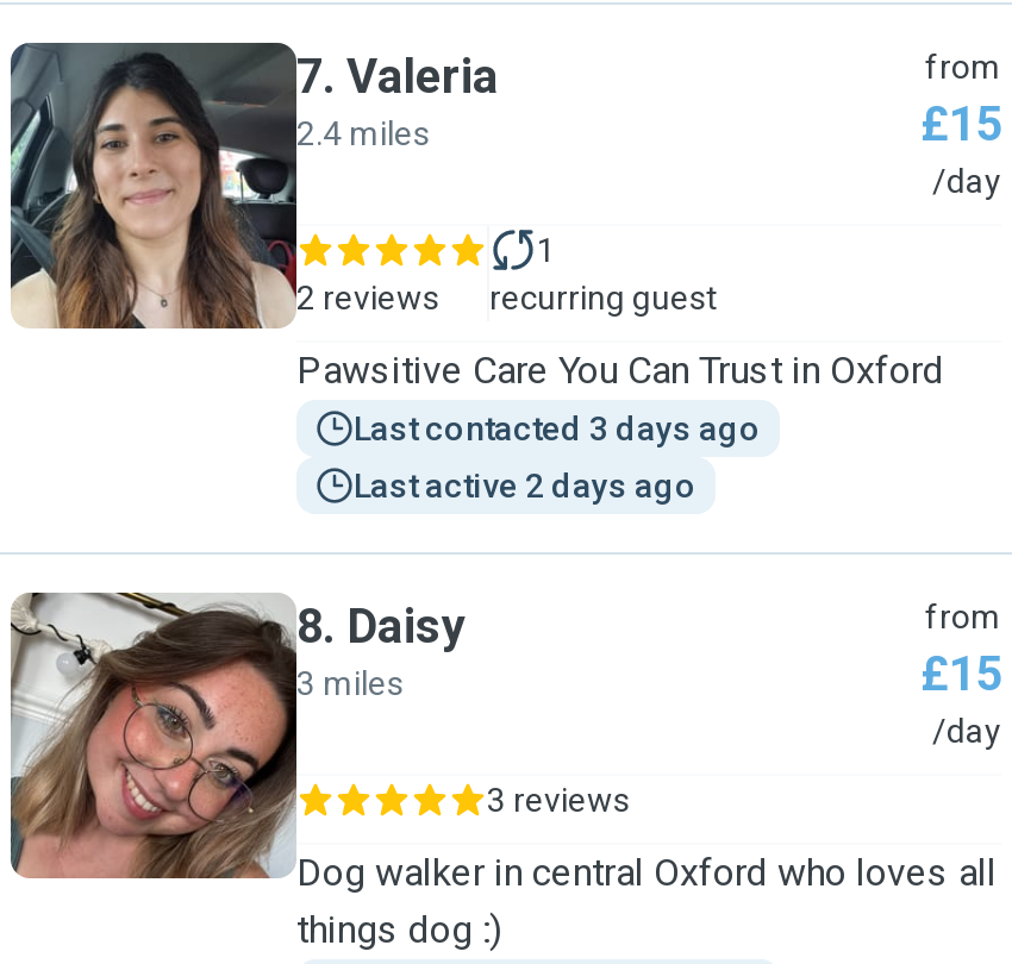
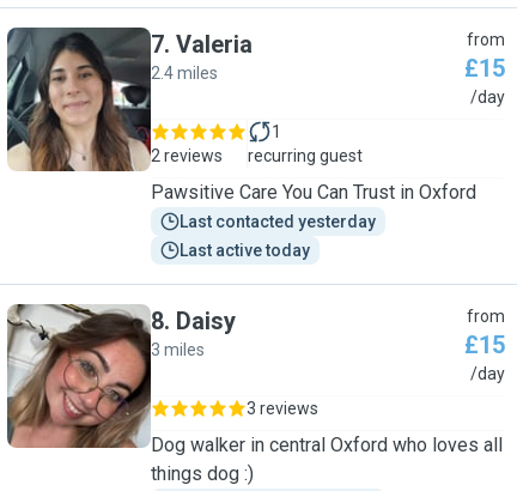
[354,409,761,447] Last contacted 3 days ago -> [180,212,376,231] Last contacted yesterday
[354,467,696,505] Last active 2 days ago -> [180,241,310,260] Last active today

